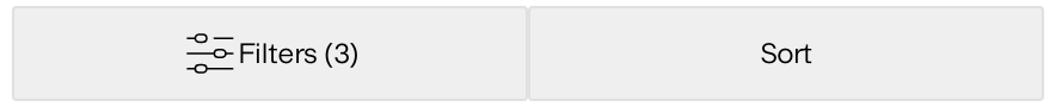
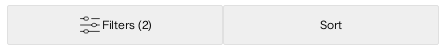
[238,37,359,70] Filters (3) -> [102,18,152,32] Filters (2)

